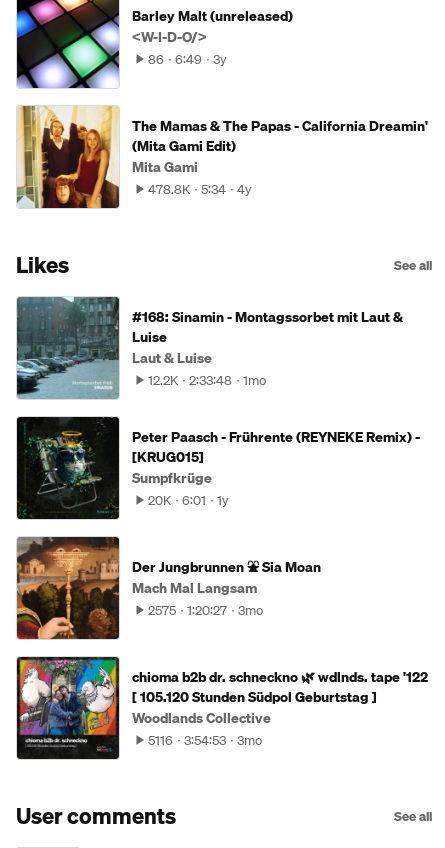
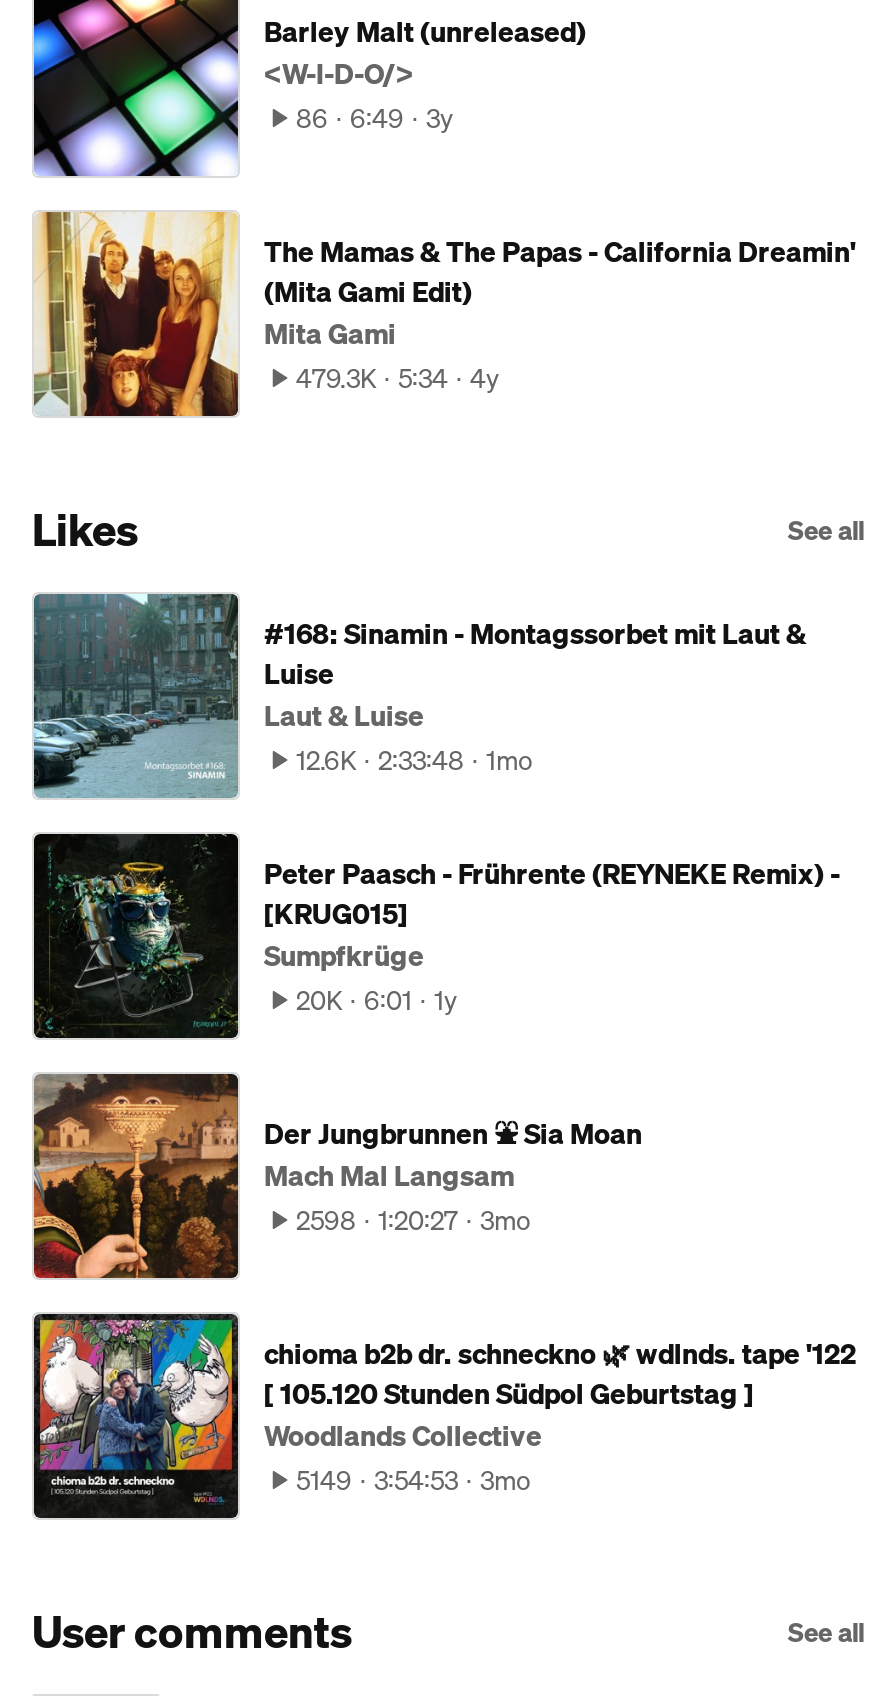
[148,179,252,199] 478.8K 5:34 4y -> [296,359,500,399] 479.3K 5:34 4y
[148,370,266,390] 12.2K 2:33:48 1mo -> [296,741,532,781] 12.6K 2:33:48 1mo
[148,600,263,620] 2575 1:20:27 3mo -> [296,1201,530,1241] 2598 1:20:27 3mo
[148,730,262,750] 5116 3:54:53 3mo -> [296,1461,530,1501] 5149 3:54:53 3mo

